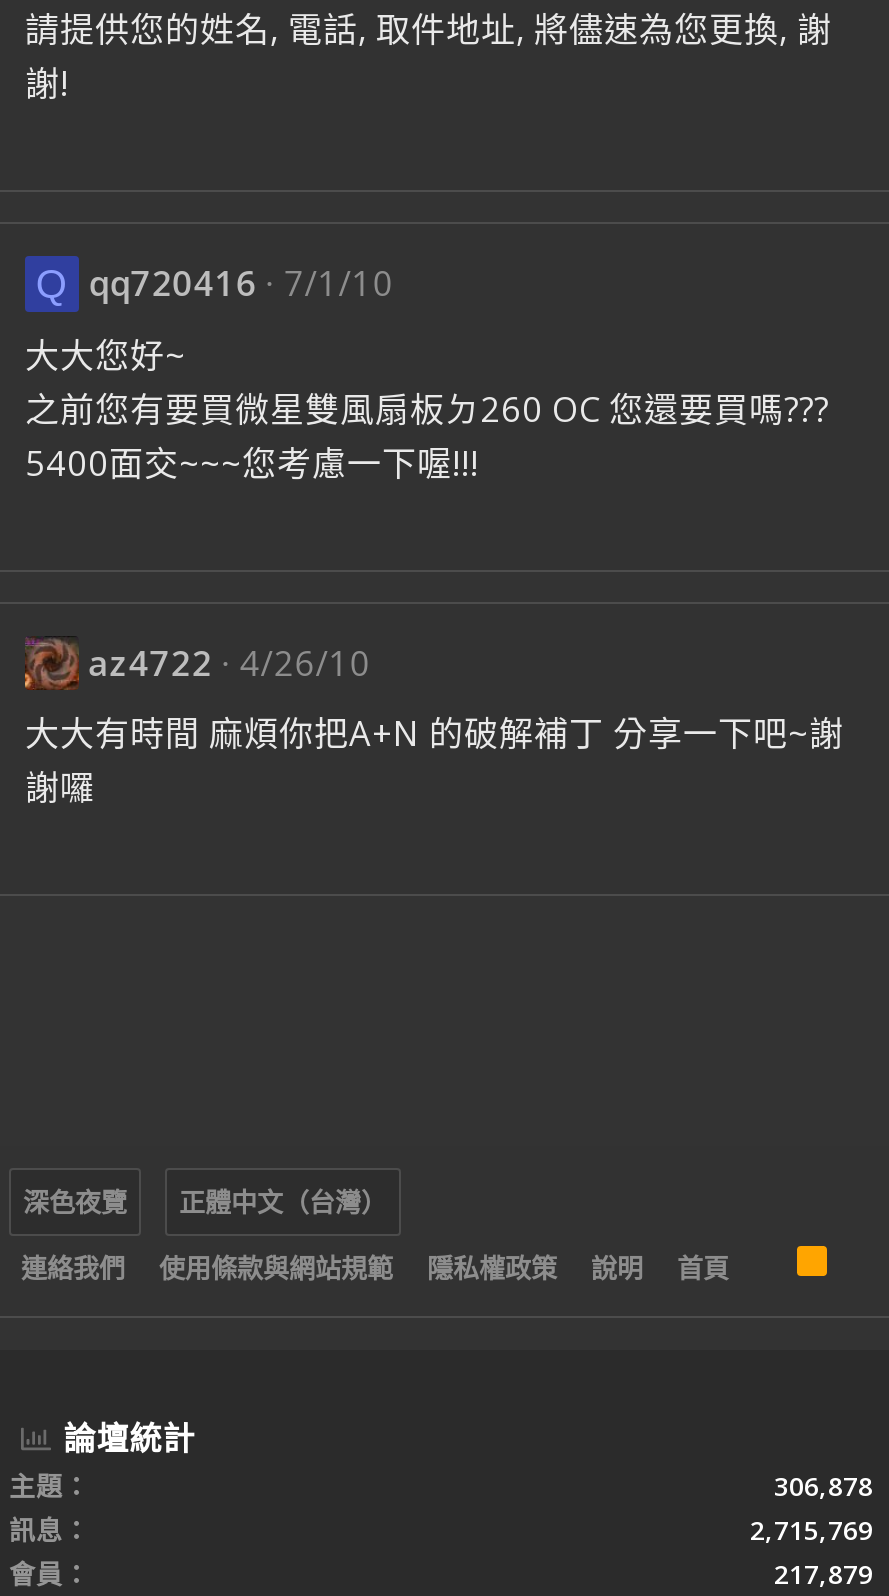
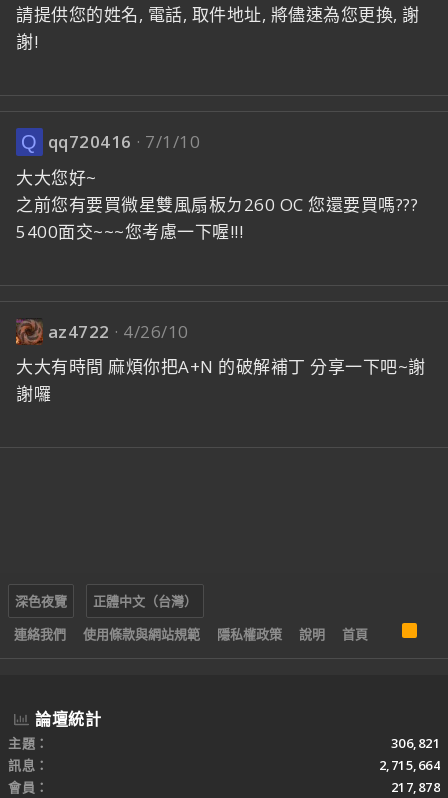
[774,1467,873,1503] 306,878 -> [390,733,440,751] 306,821
[750,1511,873,1547] 2,715,769 -> [378,755,440,773] 2,715,664
[774,1555,873,1591] 217,879 -> [390,777,440,795] 217,878

